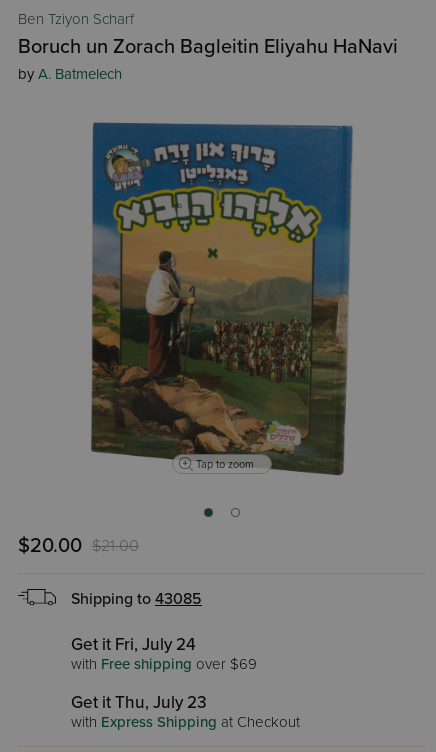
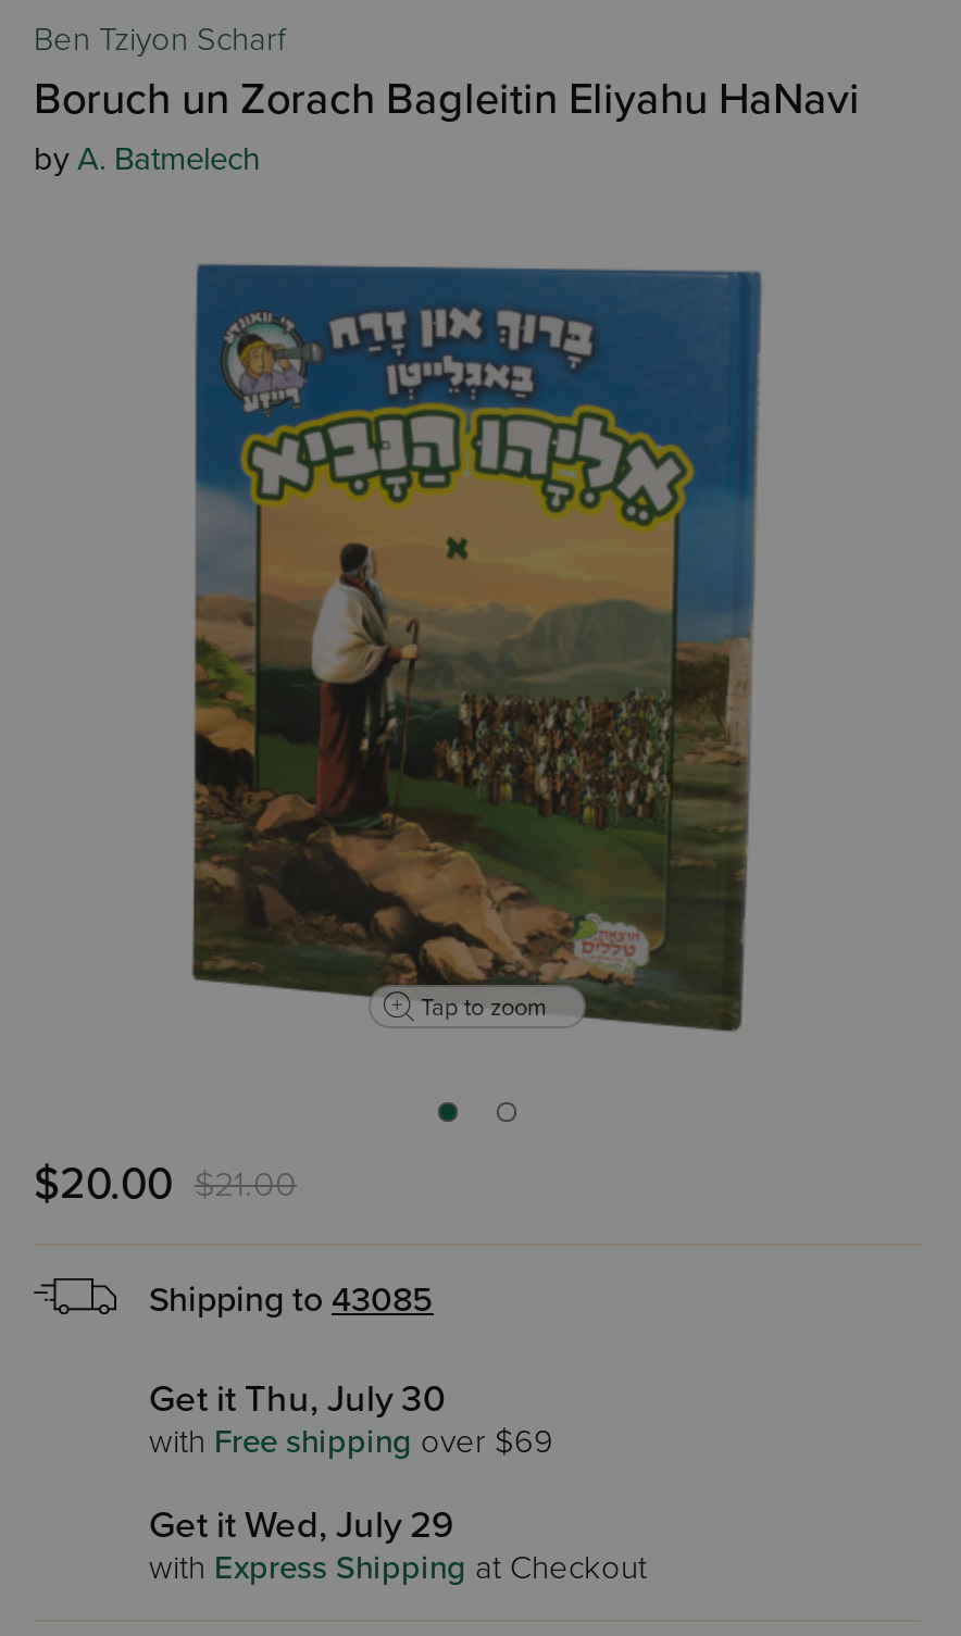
[71,634,196,655] Get it Fri, July 24 -> [149,1376,445,1422] Get it Thu, July 30
[71,692,207,713] Get it Thu, July 23 -> [149,1502,453,1548] Get it Wed, July 29

